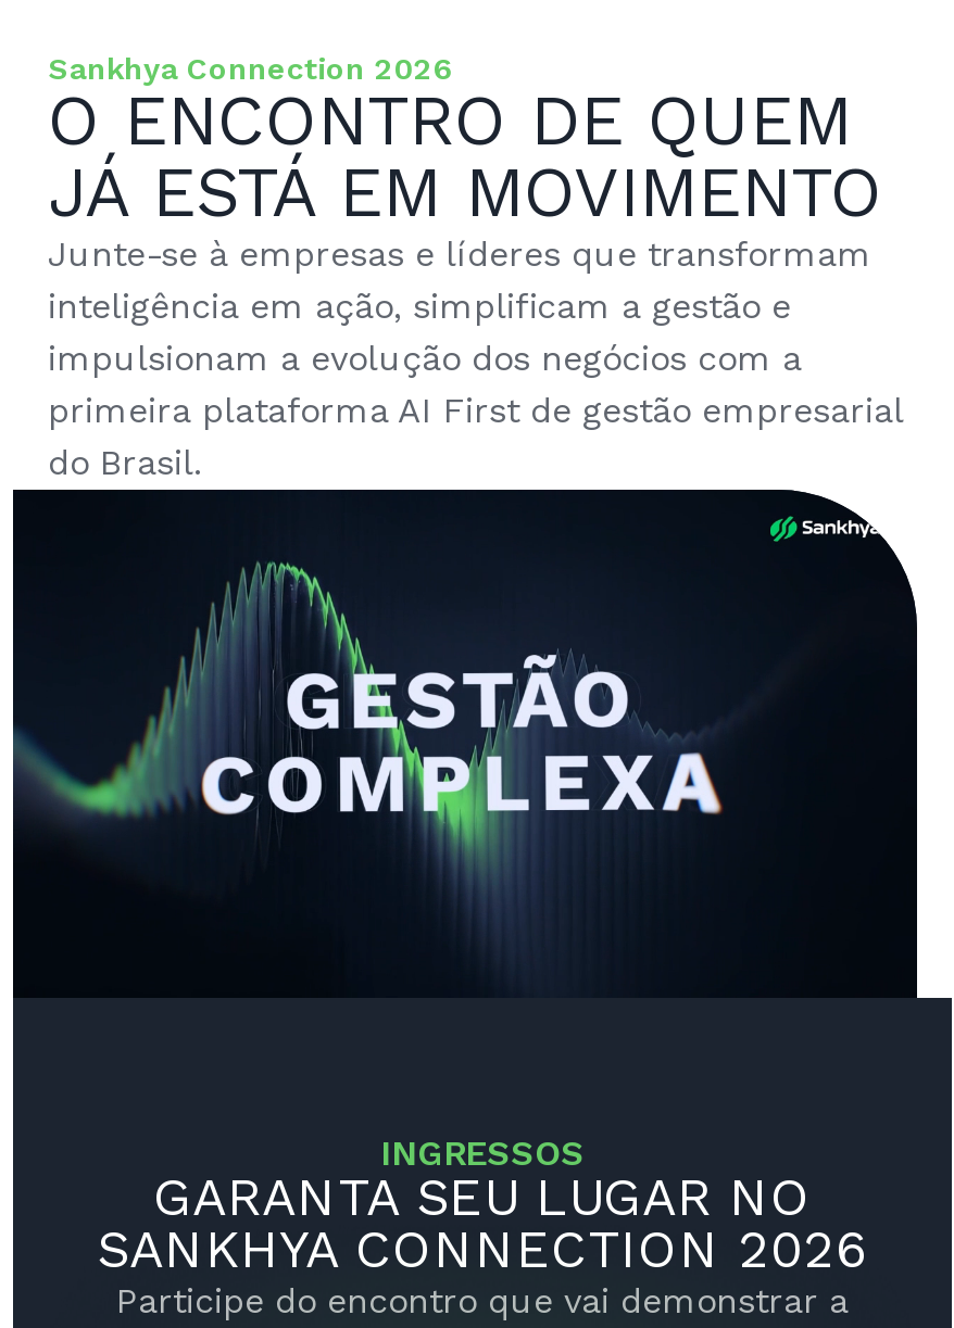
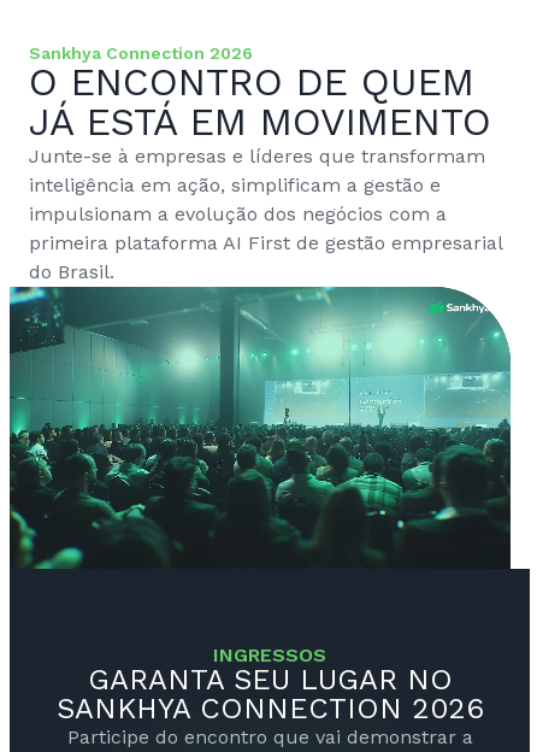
[11,488,919,998] [image] -> [8,286,512,570] [image]

